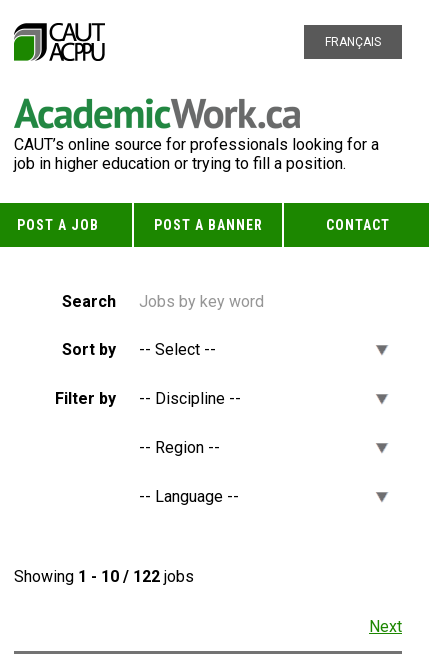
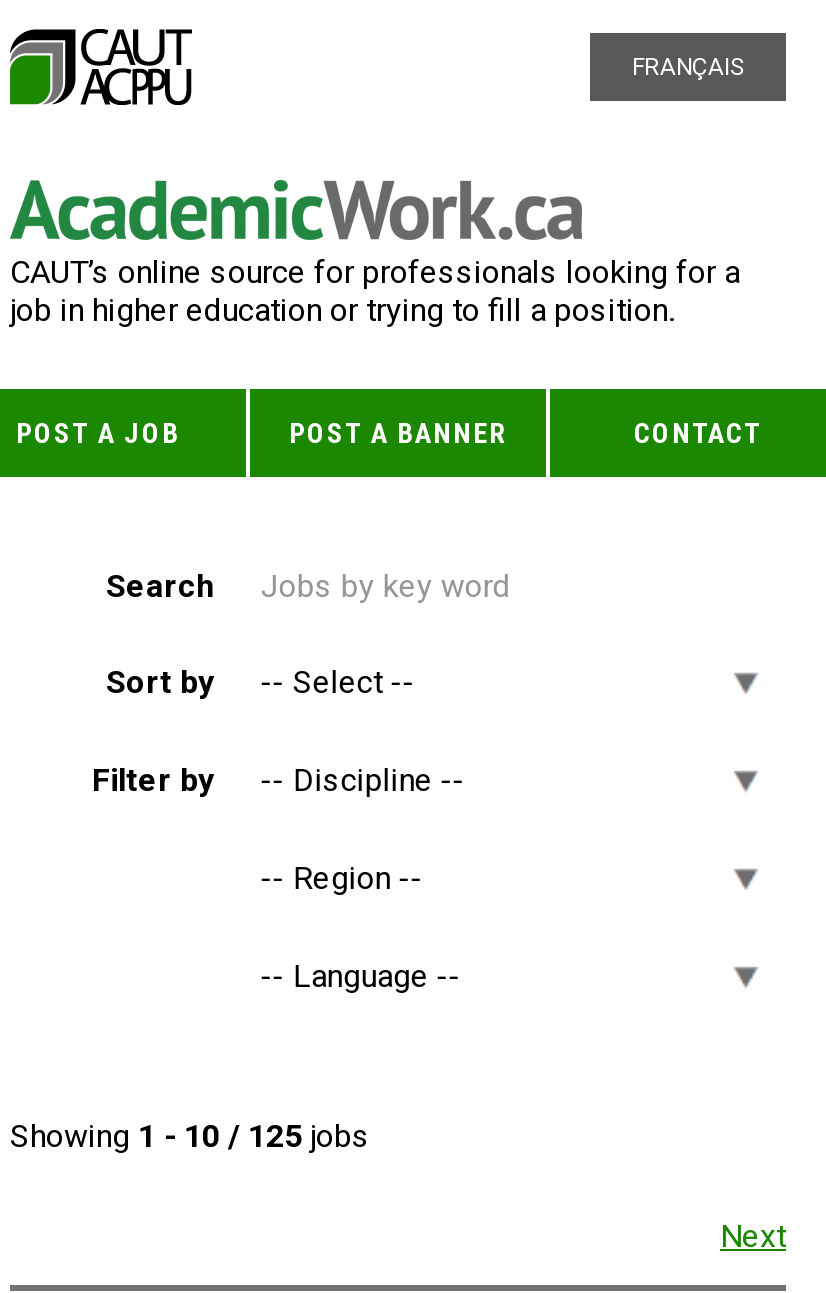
[14,567,194,586] Showing 1 - 10 / 122 jobs -> [10,1117,370,1155] Showing 1 - 10 / 125 jobs

